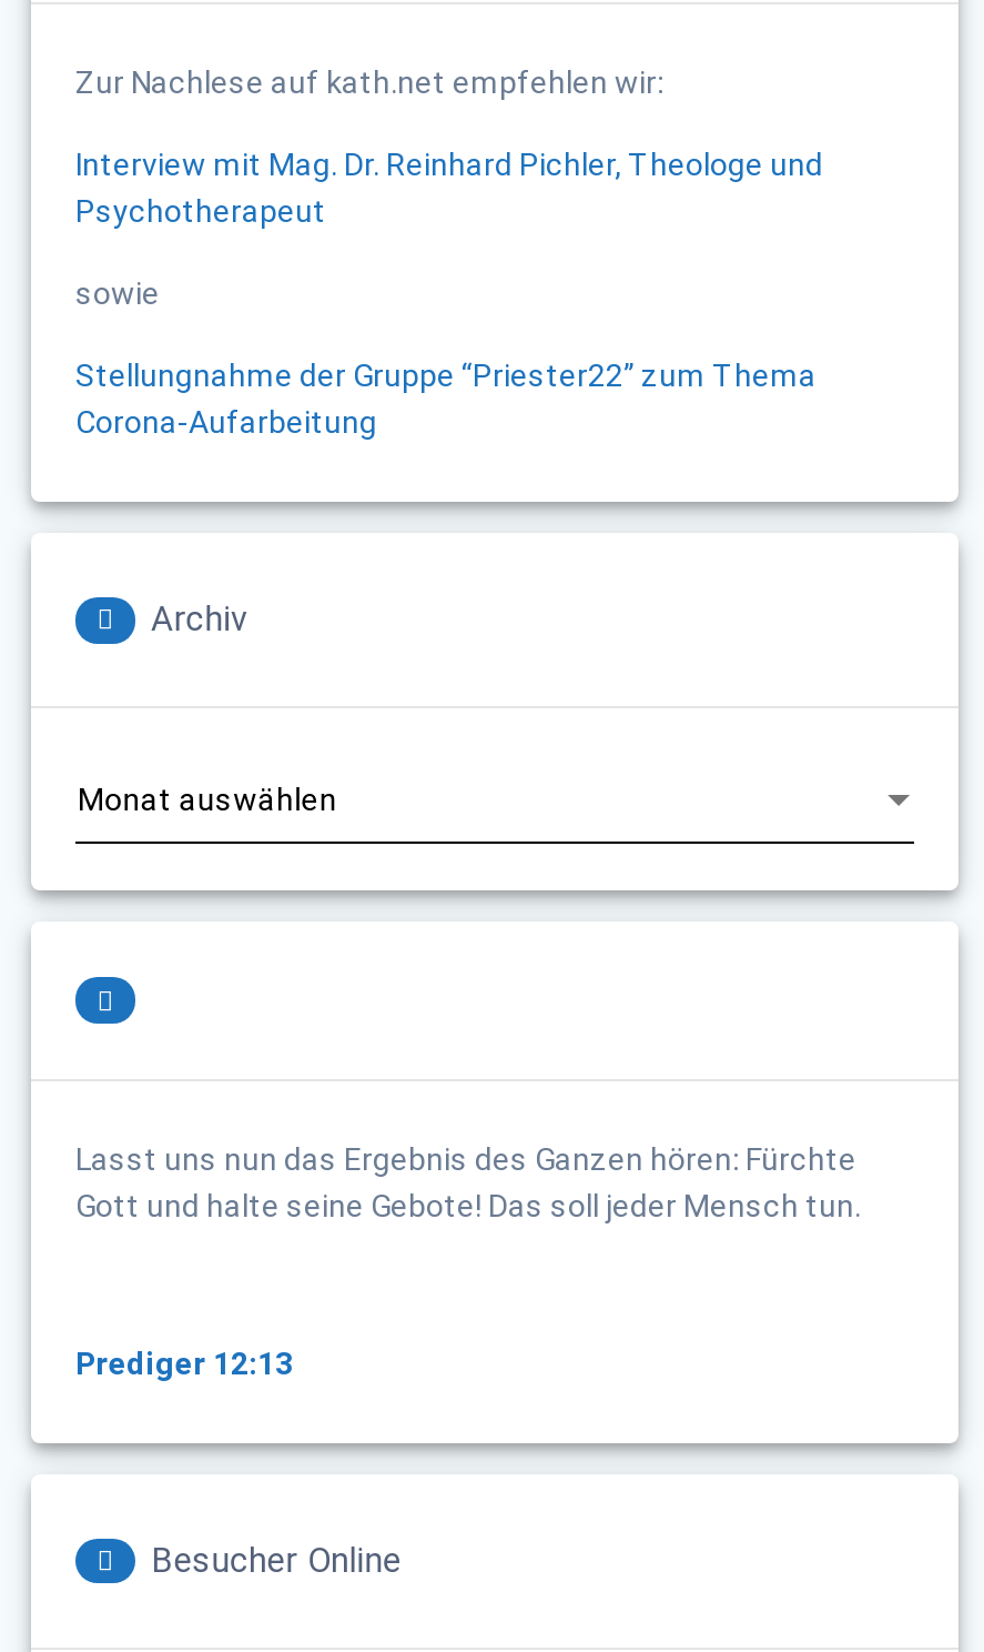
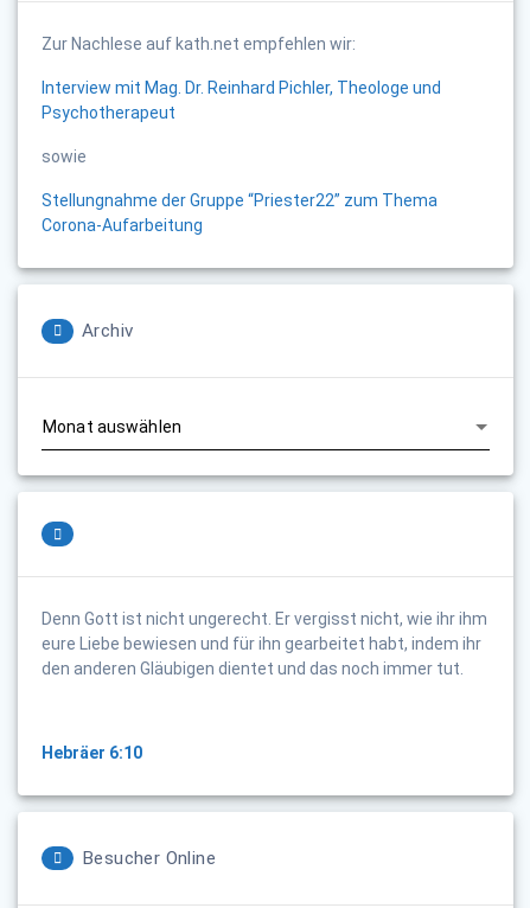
[75,1141,861,1223] Lasst uns nun das Ergebnis des Ganzen hören: Fürchte | Gott und halte seine Gebote! Das soll jeder Mensch tun. -> [41,609,487,678] Denn Gott ist nicht ungerecht. Er vergisst nicht, wie ihr ihm | eure Liebe bewiesen und für ihn gearbeitet habt, indem ihr | den anderen Gläubigen dientet und das noch immer tut.
[75,1345,293,1381] Prediger 12:13 -> [41,743,142,762] Hebräer 6:10

